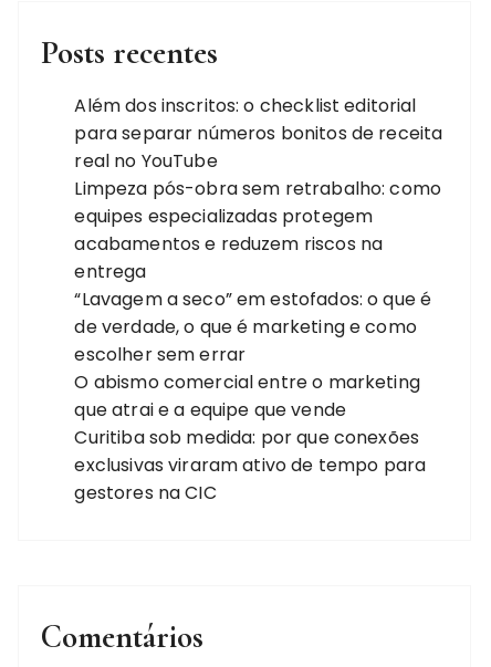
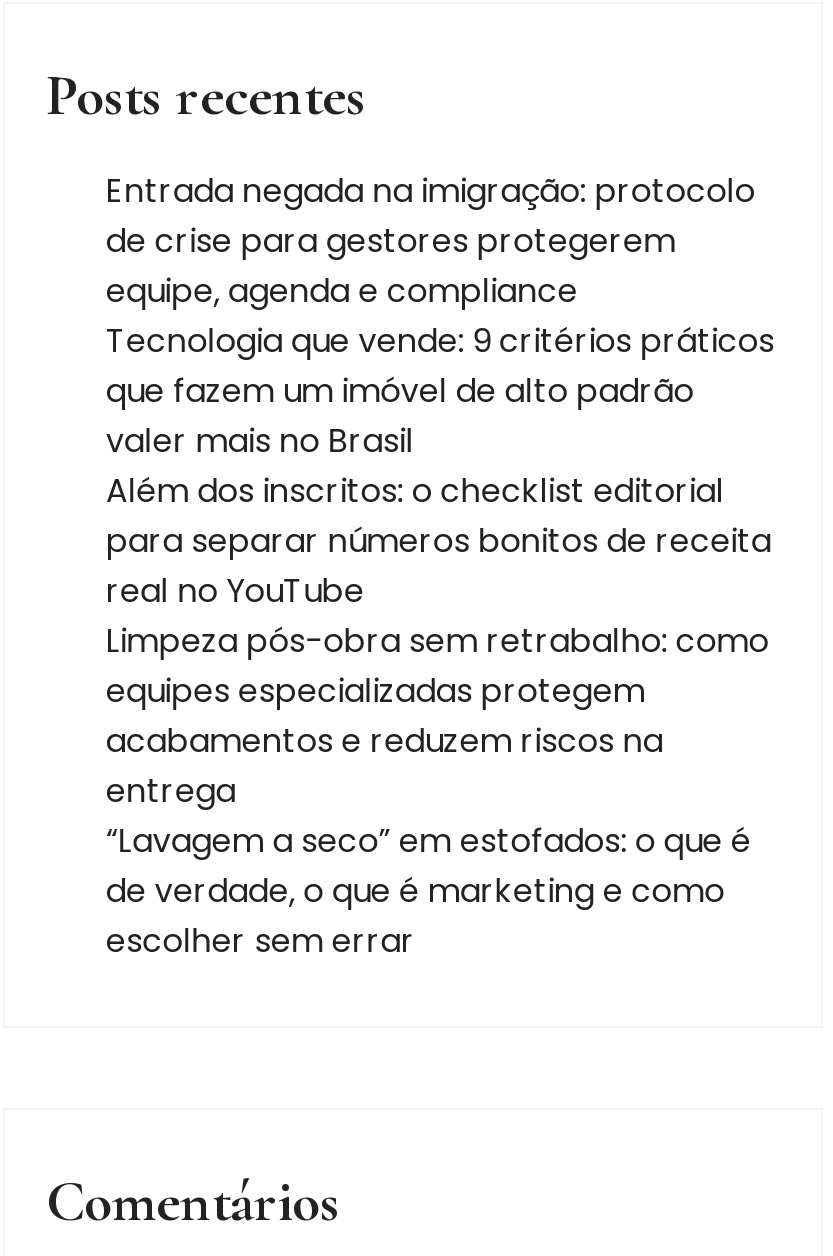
none -> [106,168,775,464] Entrada negada na imigração: protocolo | de crise para gestores protegerem | equipe, agenda e compliance | Tecnologia que vende: 9 critérios práticos | que fazem um imóvel de alto padrão | valer mais no Brasil
moved [75,93,443,367] -> [106,468,772,964]: Além dos inscritos: o checklist editorial | para separar números bonitos de receita | real no YouTube | ... | de verdade, o que é marketing e como | escolher sem errar
[75,369,426,506] O abismo comercial entre o marketing | que atrai e a equipe que vende | Curitiba sob medida: por que conexões | exclusivas viraram ativo de tempo para | gestores na CIC -> none

